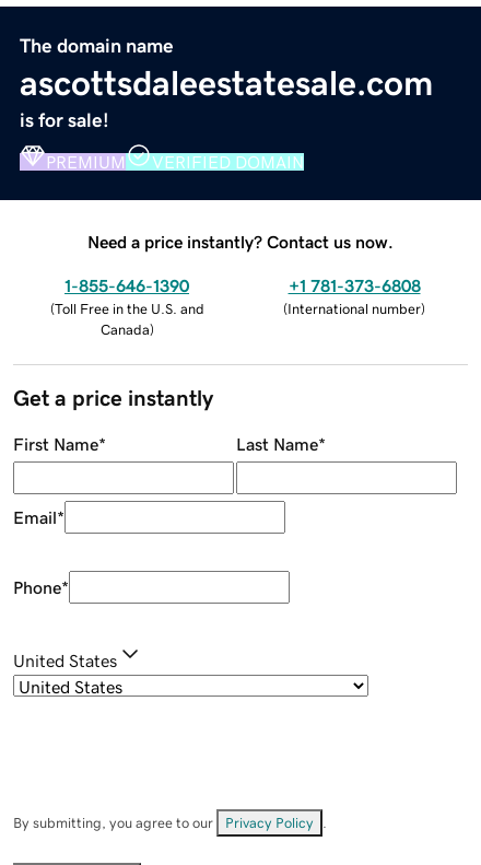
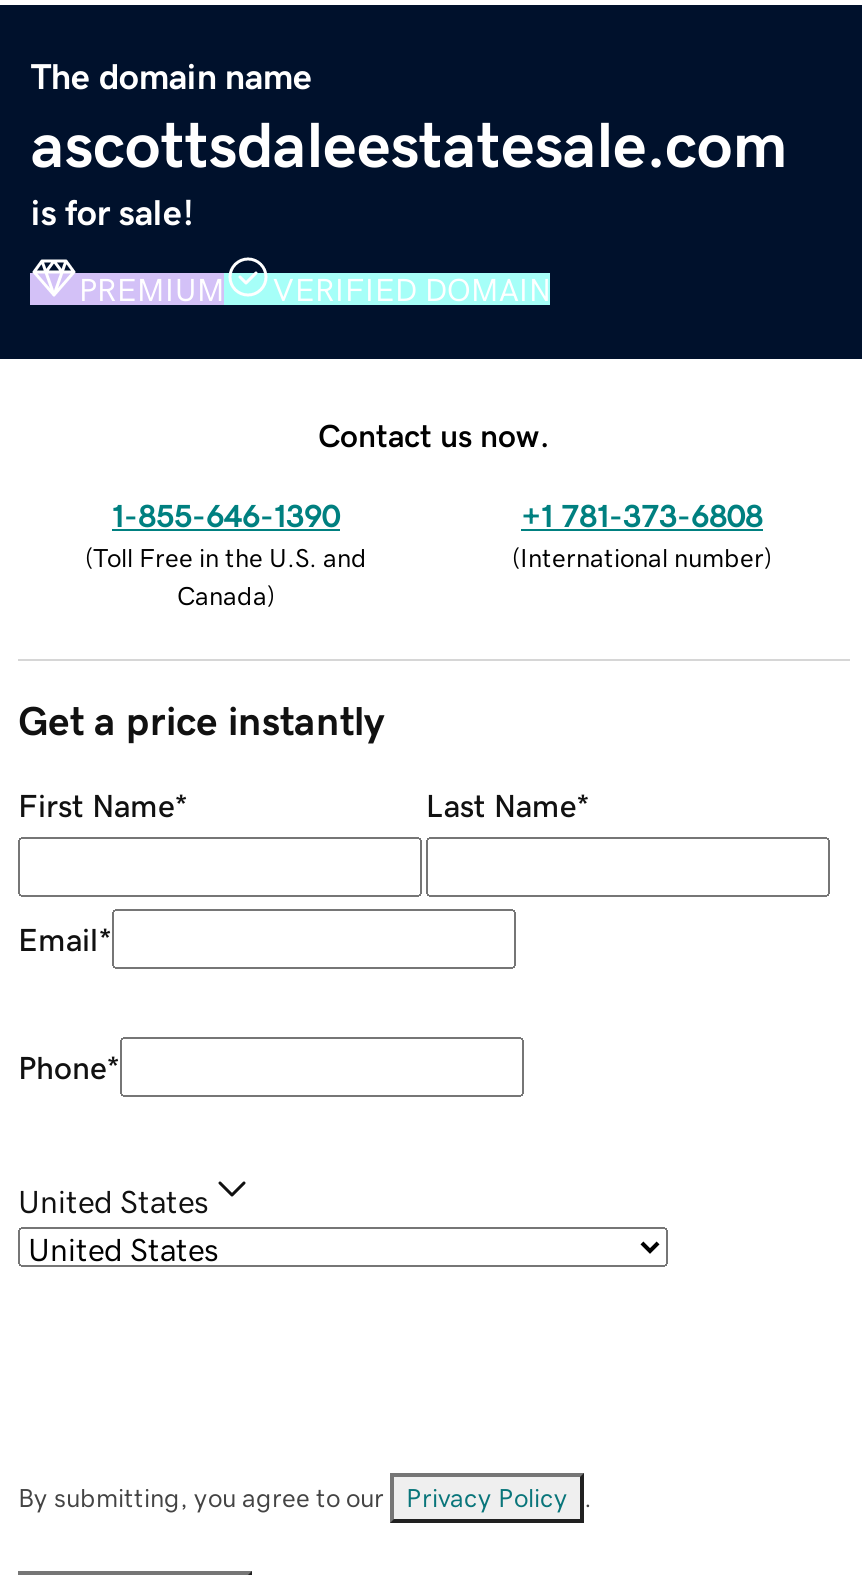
[87,232,394,250] Need a price instantly? Contact us now. -> [318,418,550,450] Contact us now.

